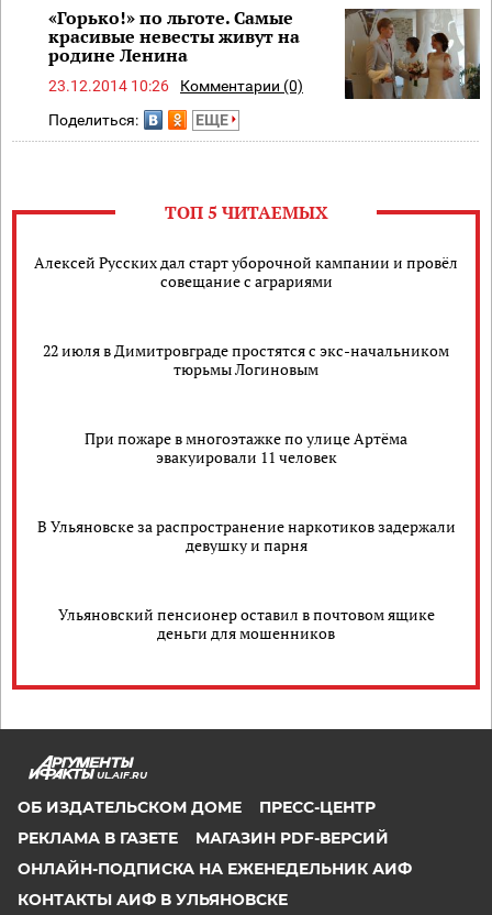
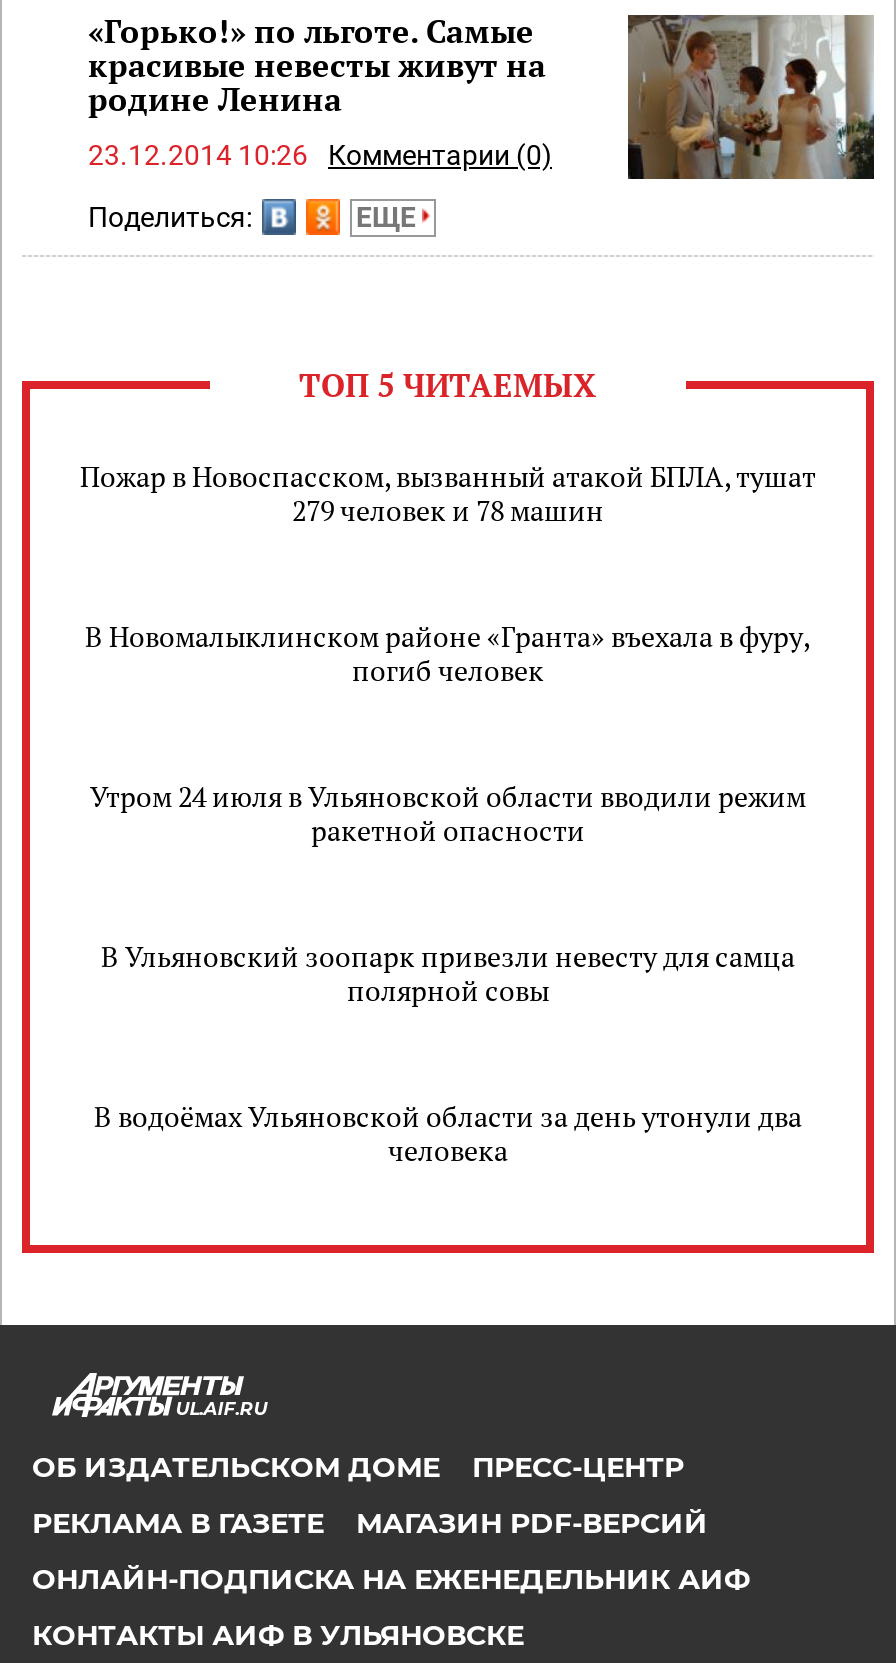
[34,252,458,291] Алексей Русских дал старт уборочной кампании и провёл | совещание с аграриями -> [80,456,816,528] Пожар в Новоспасском, вызванный атакой БПЛА, тушат | 279 человек и 78 машин
[43,339,449,379] 22 июля в Димитровграде простятся с экс-начальником | тюрьмы Логиновым -> [85,616,811,688] В Новомалыклинском районе «Гранта» въехала в фуру, | погиб человек
[85,427,407,467] При пожаре в многоэтажке по улице Артёма | эвакуировали 11 человек -> [90,776,806,848] Утром 24 июля в Ульяновской области вводили режим | ракетной опасности
[37,515,455,555] В Ульяновске за распространение наркотиков задержали | девушку и парня -> [101,936,795,1008] В Ульяновский зоопарк привезли невесту для самца | полярной совы
[58,603,434,643] Ульяновский пенсионер оставил в почтовом ящике | деньги для мошенников -> [94,1096,802,1168] В водоёмах Ульяновской области за день утонули два | человека

